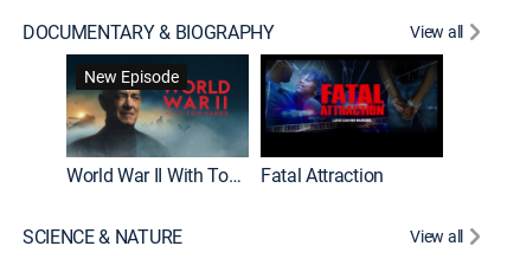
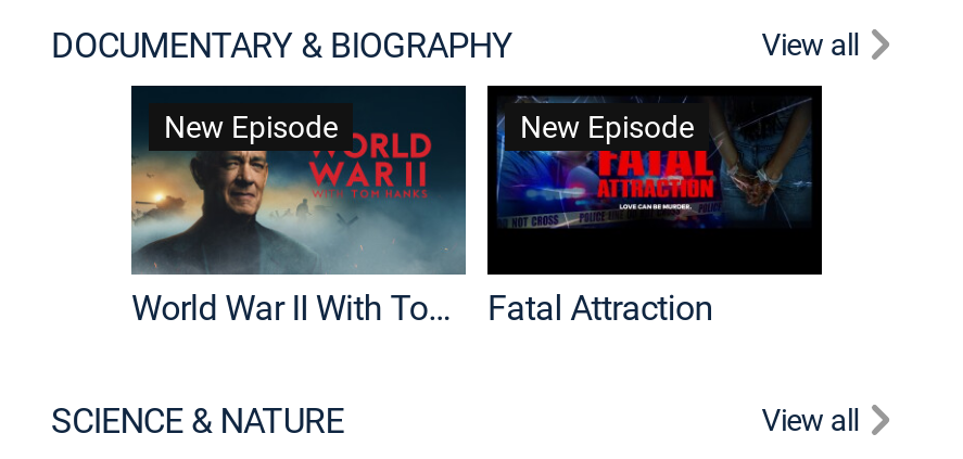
none -> [520,106,694,147] New Episode

